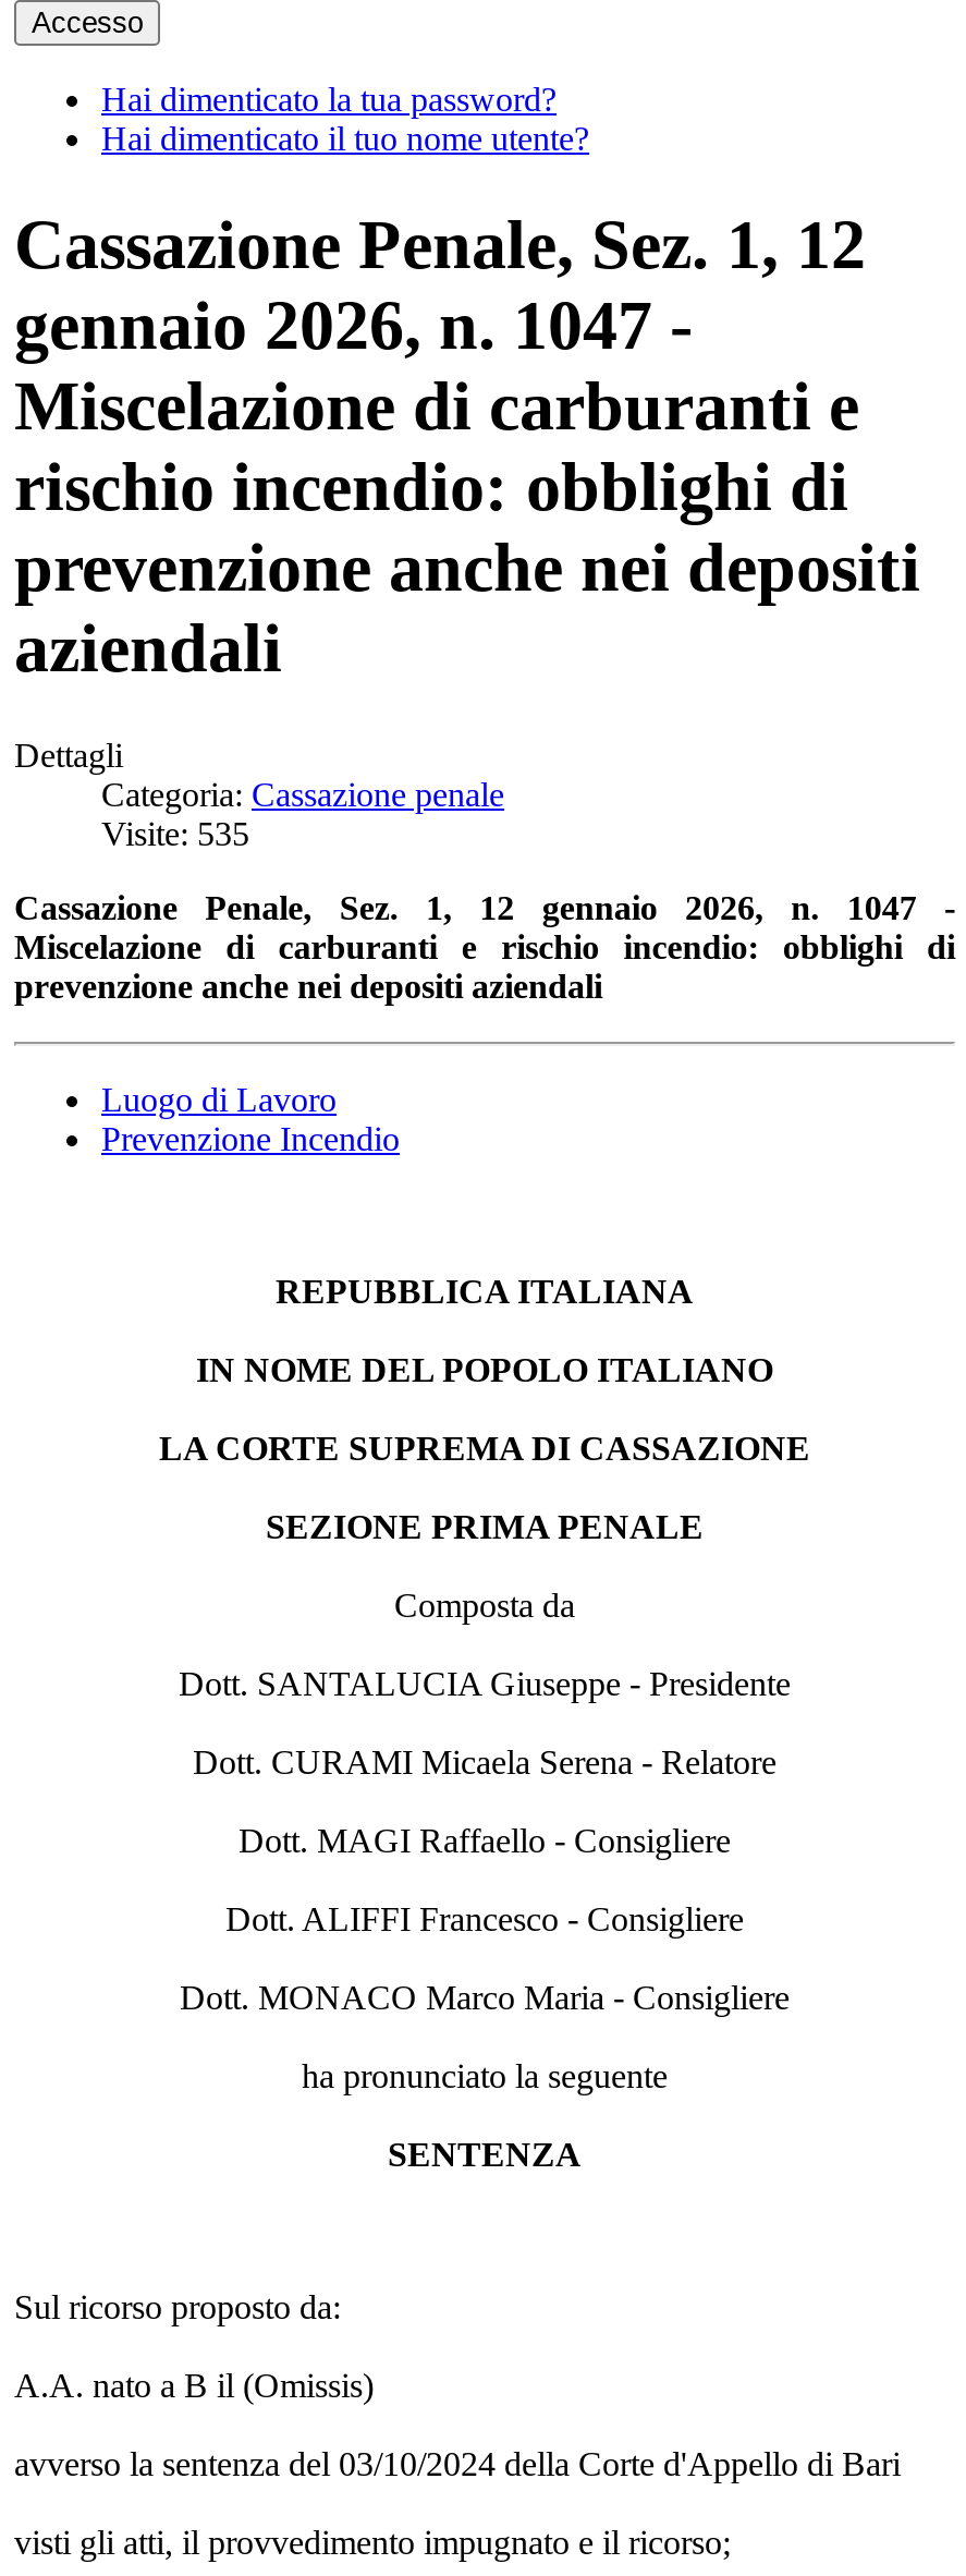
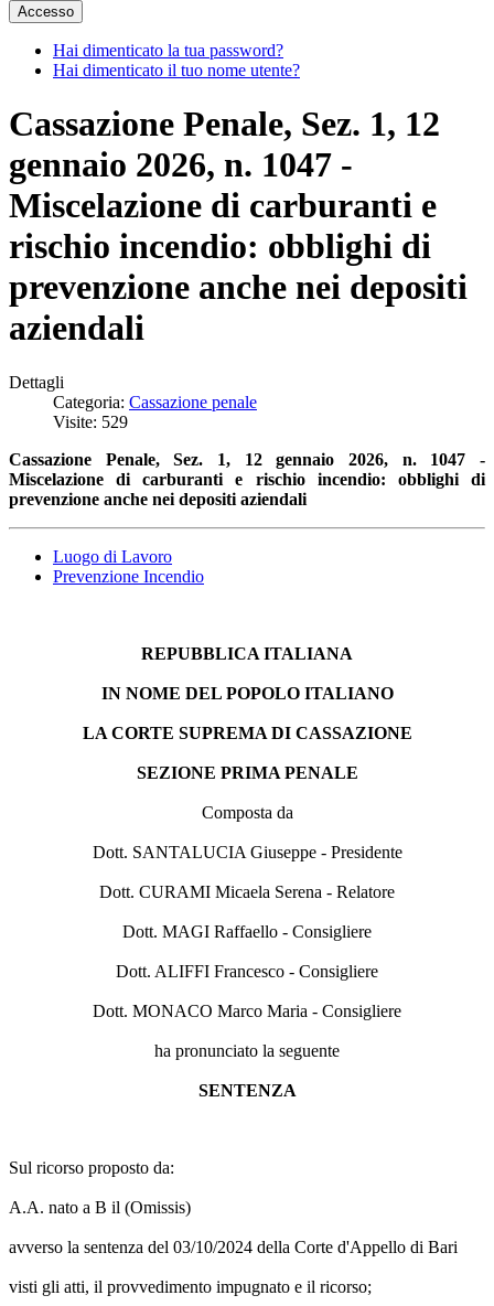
[101,814,249,851] Visite: 535 -> [53,412,128,431] Visite: 529

